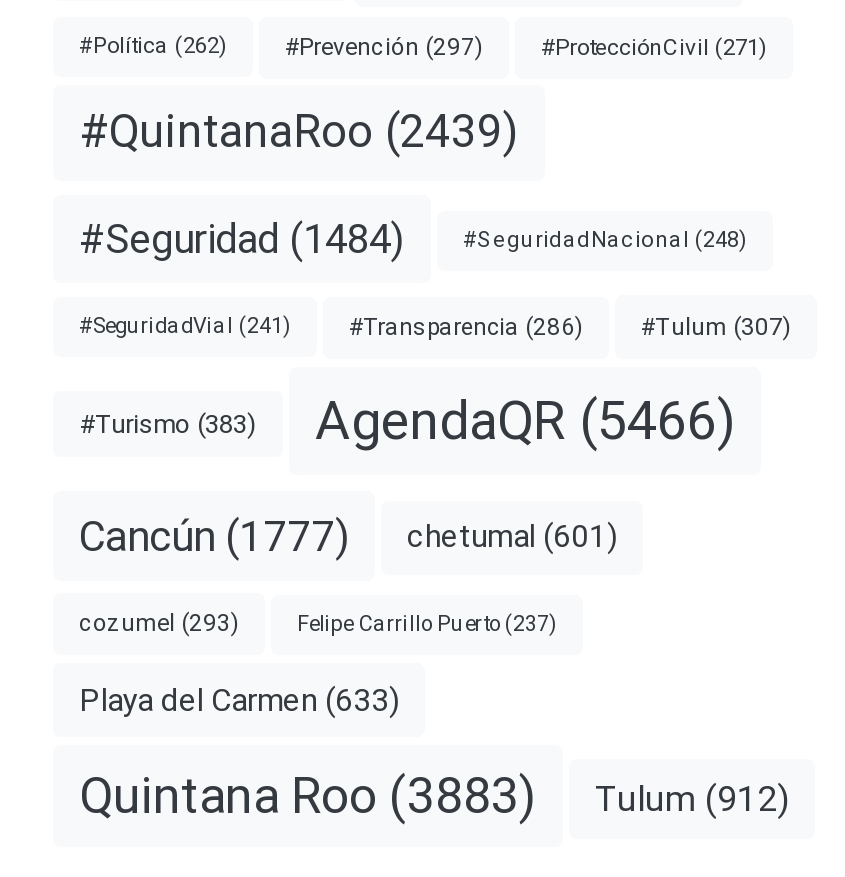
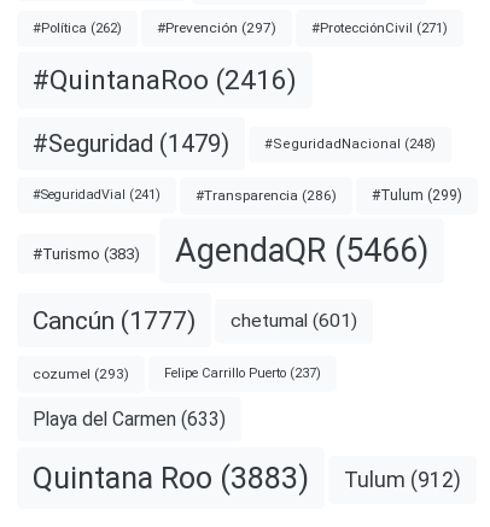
[79,106,519,160] #QuintanaRoo (2439) -> [33,64,297,96] #QuintanaRoo (2416)
[79,215,405,263] #Seguridad (1484) -> [33,129,229,158] #Seguridad (1479)
[641,314,791,342] #Tulum (307) -> [372,187,462,203] #Tulum (299)

